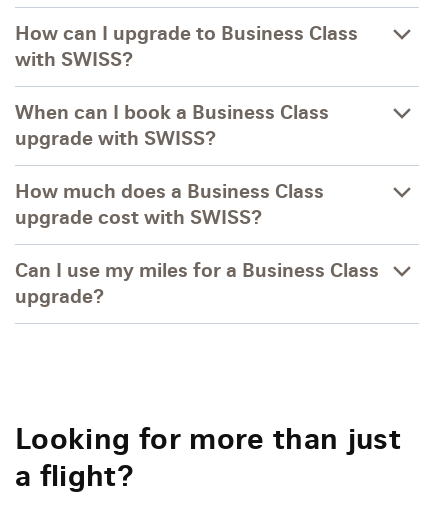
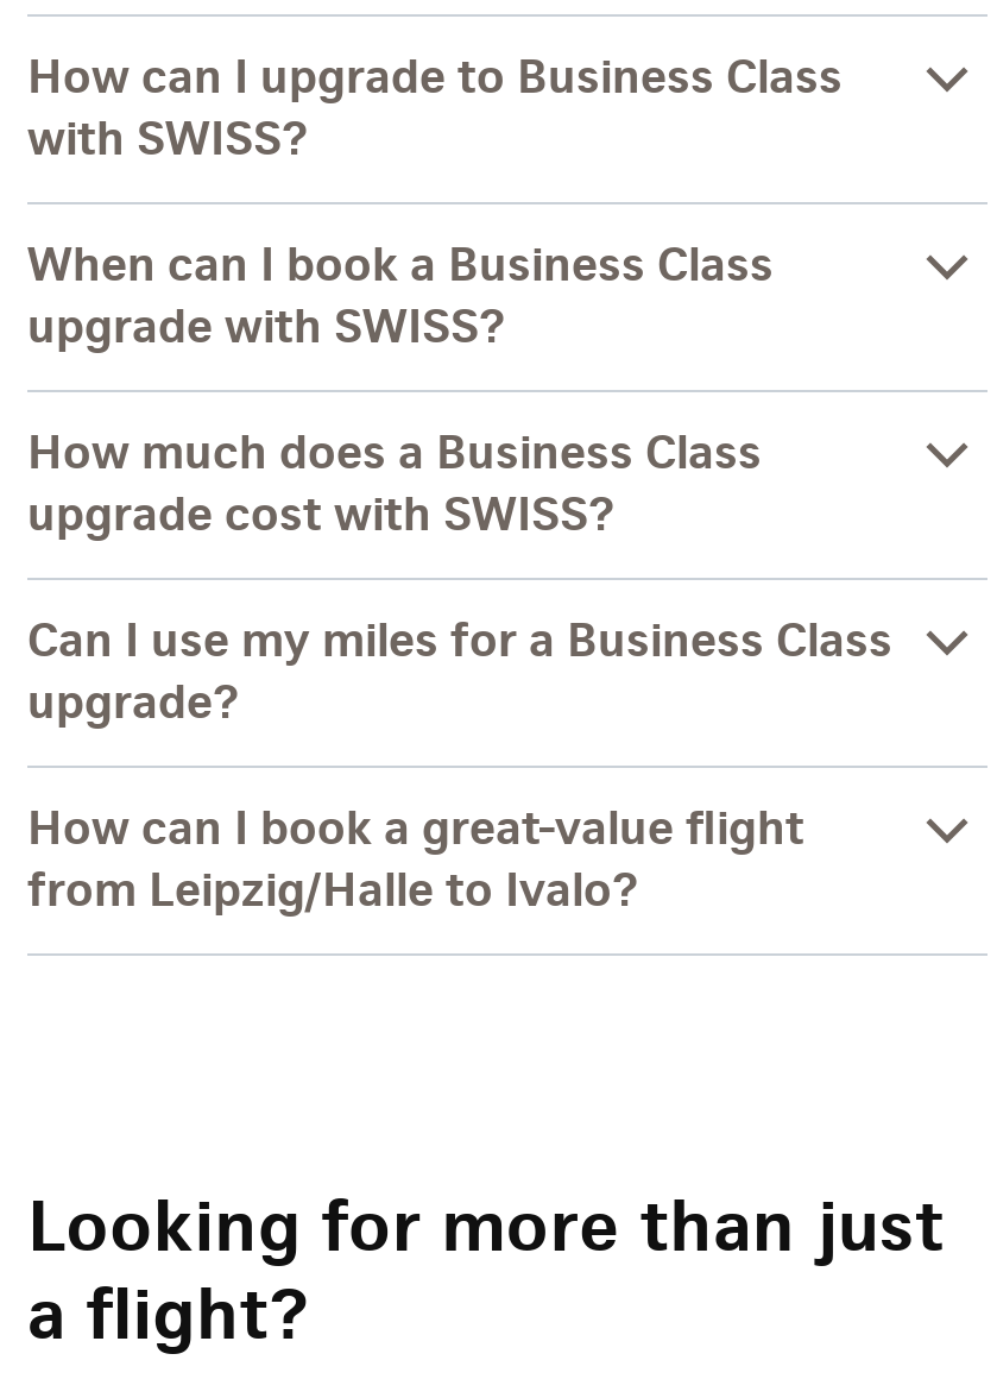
none -> [27,797,804,919] How can I book a great-value flight | from Leipzig/Halle to Ivalo?

